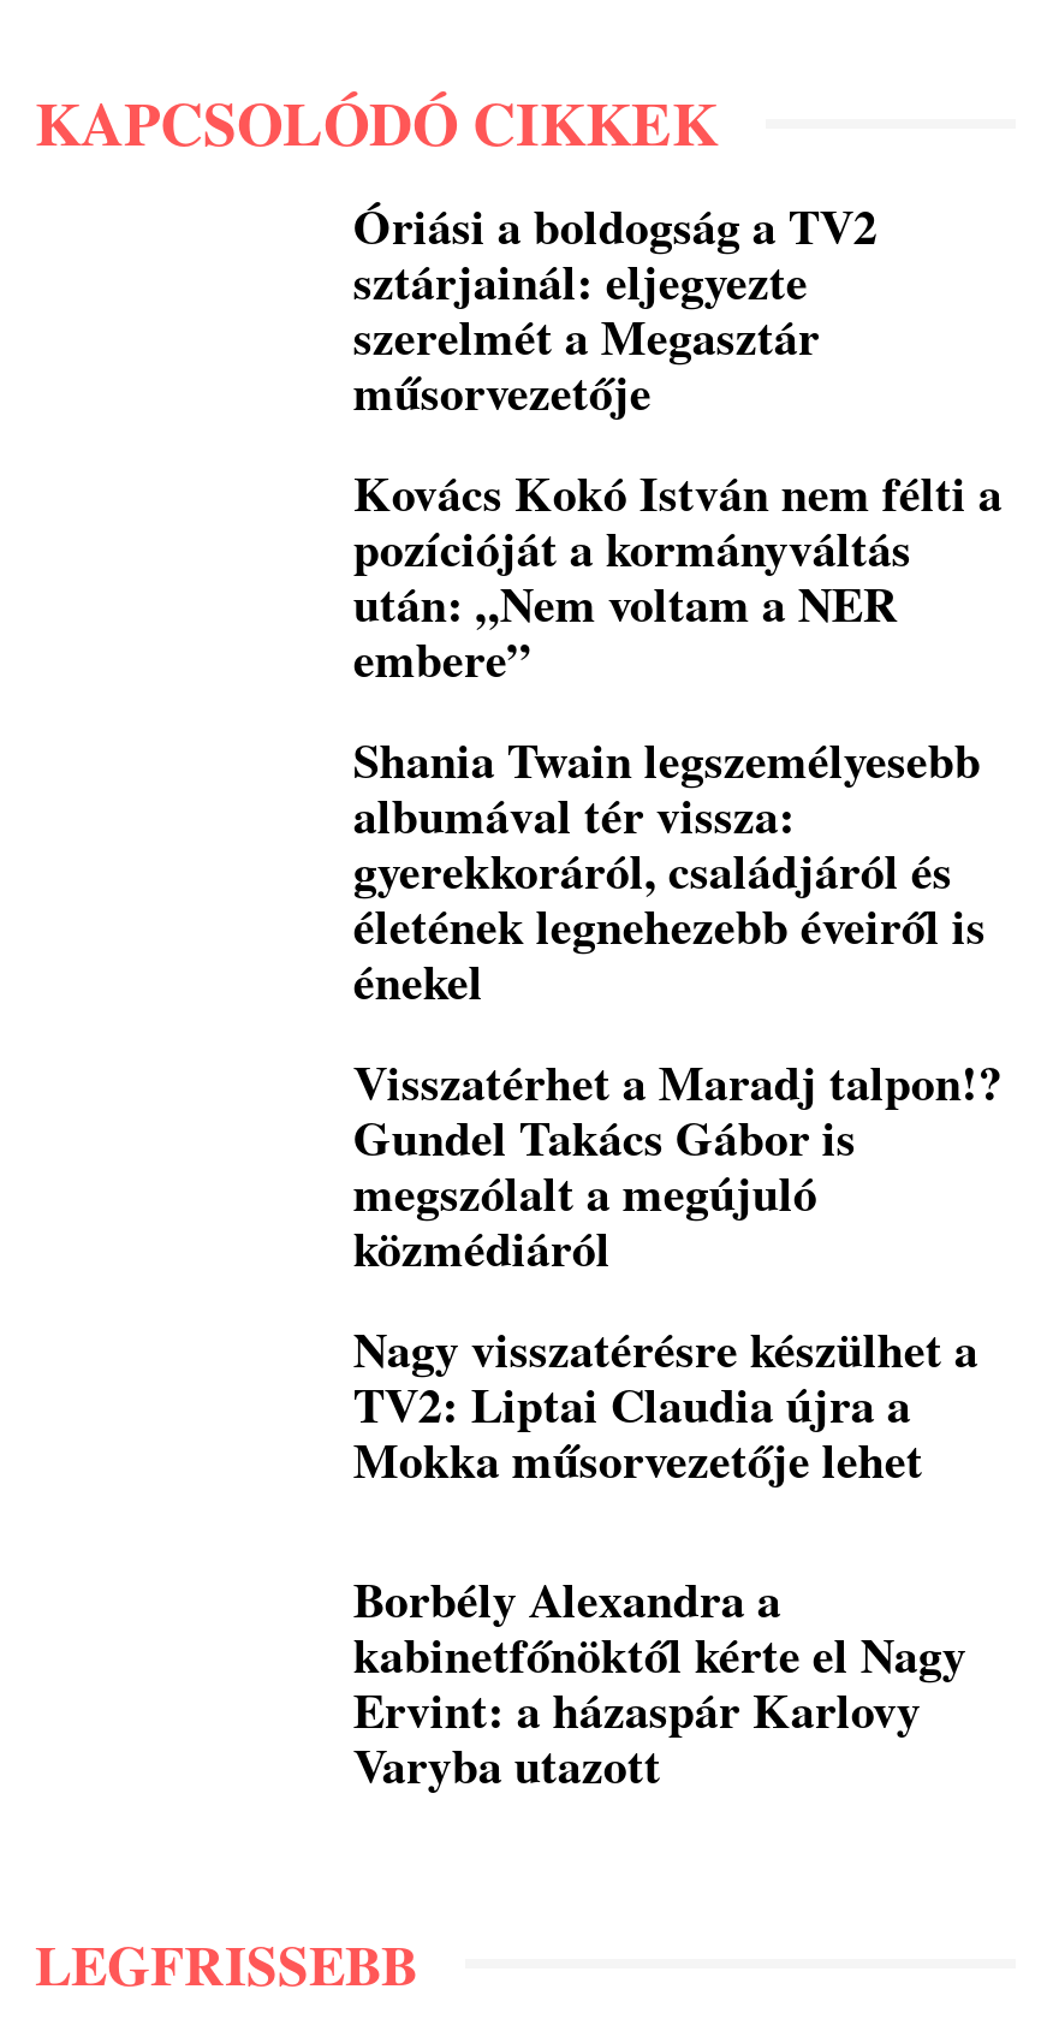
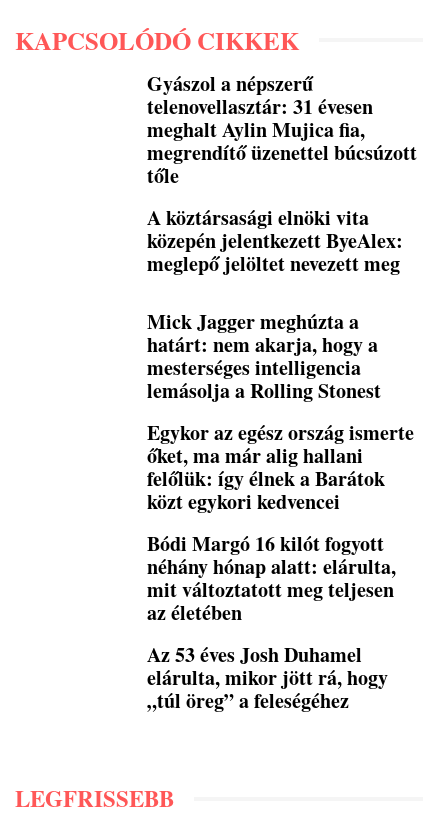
[353,191,1002,1495] Óriási a boldogság a TV2 | sztárjainál: eljegyezte | szerelmét a Megasztár | műsorvezetője | Kovács Kokó István nem félti a | pozícióját a kormányváltás | után: „Nem voltam a NER | embere” | Shania Twain legszemélyesebb | albumával tér vissza: | gyerekkoráról, családjáról és | életének legnehezebb éveiről is | énekel | Visszatérhet a Maradj talpon!? | Gundel Takács Gábor is | megszólalt a megújuló | közmédiáról | Nagy visszatérésre készülhet a | TV2: Liptai Claudia újra a | Mokka műsorvezetője lehet -> [147,69,417,278] Gyászol a népszerű | telenovellasztár: 31 évesen | meghalt Aylin Mujica fia, | megrendítő üzenettel búcsúzott | tőle | A köztársasági elnöki vita | közepén jelentkezett ByeAlex: | meglepő jelöltet nevezett meg
[353,1563,966,1799] Borbély Alexandra a | kabinetfőnöktől kérte el Nagy | Ervint: a házaspár Karlovy | Varyba utazott -> [147,307,414,715] Mick Jagger meghúzta a | határt: nem akarja, hogy a | mesterséges intelligencia | lemásolja a Rolling Stonest | Egykor az egész ország ismerte | őket, ma már alig hallani | felőlük: így élnek a Barátok | közt egykori kedvencei | Bódi Margó 16 kilót fogyott | néhány hónap alatt: elárulta, | mit változtatott meg teljesen | az életében | Az 53 éves Josh Duhamel | elárulta, mikor jött rá, hogy | „túl öreg” a feleségéhez

